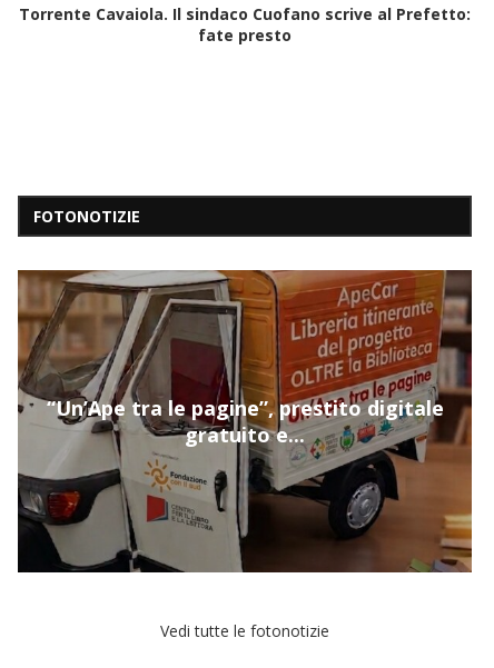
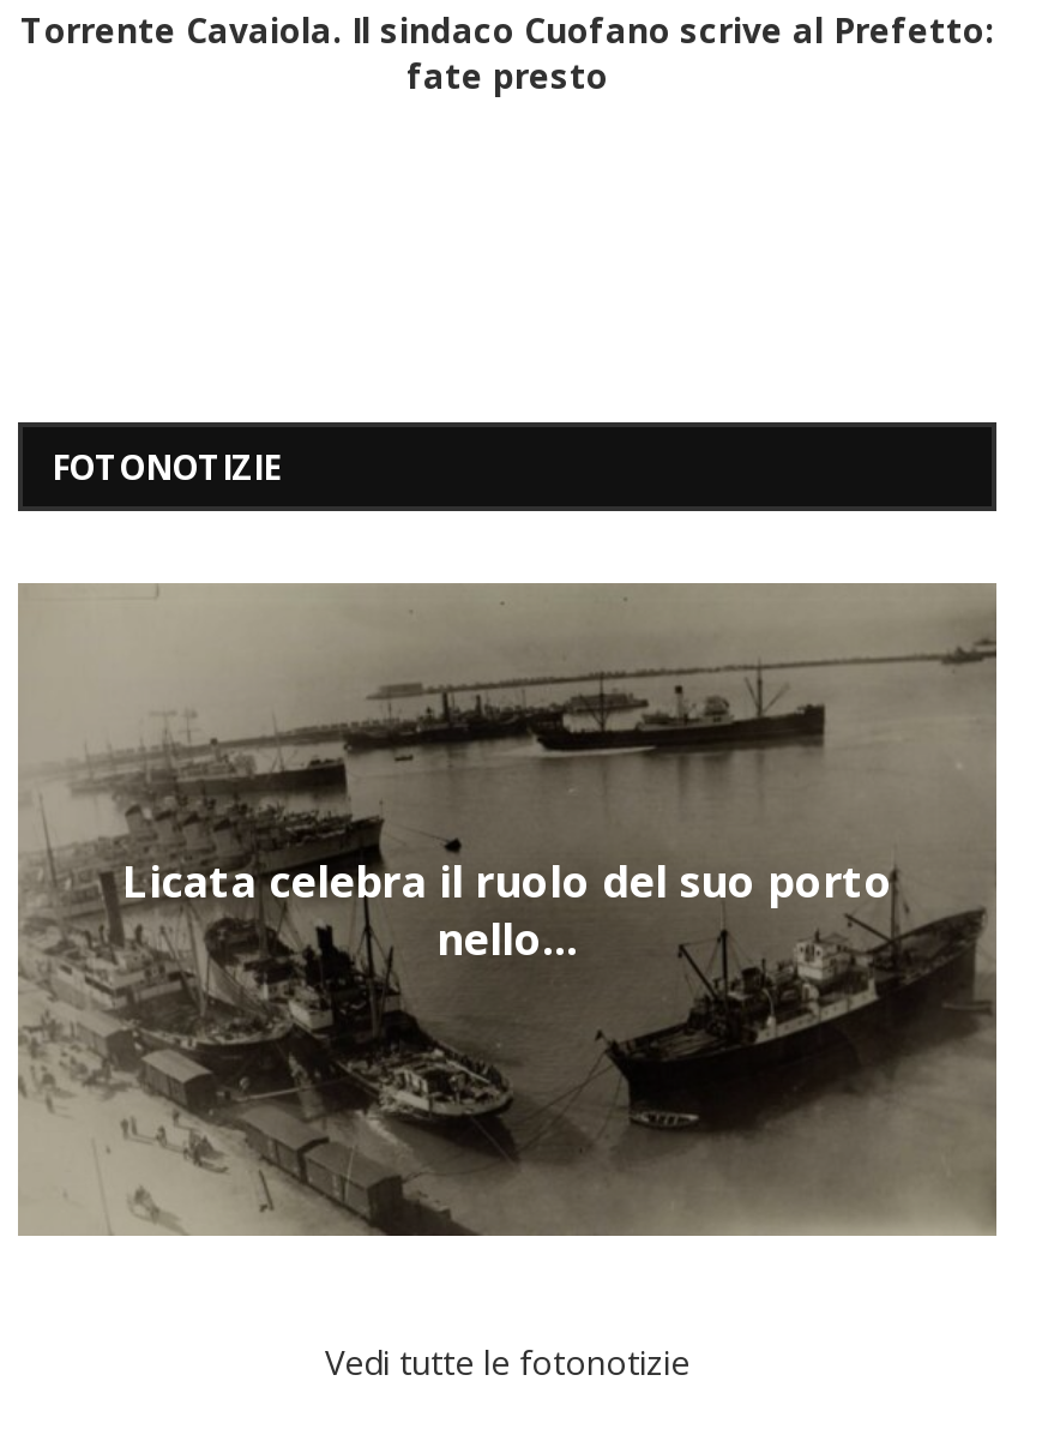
[17,269,472,574] [image] | “Un’Ape tra le pagine”, prestito digitale | gratuito e... -> [16,583,999,1238] [image] | Licata celebra il ruolo del suo porto | nello...

